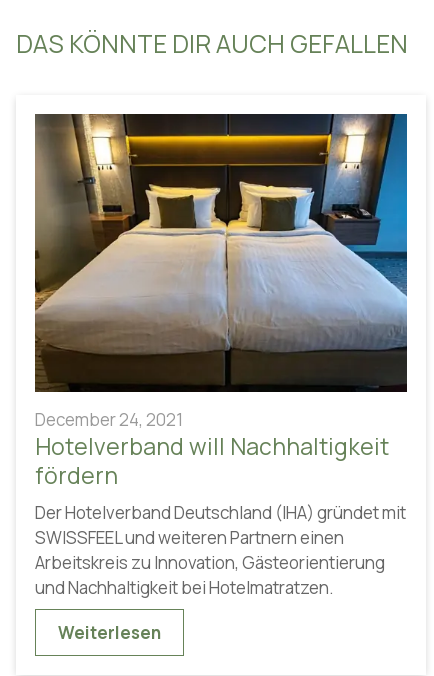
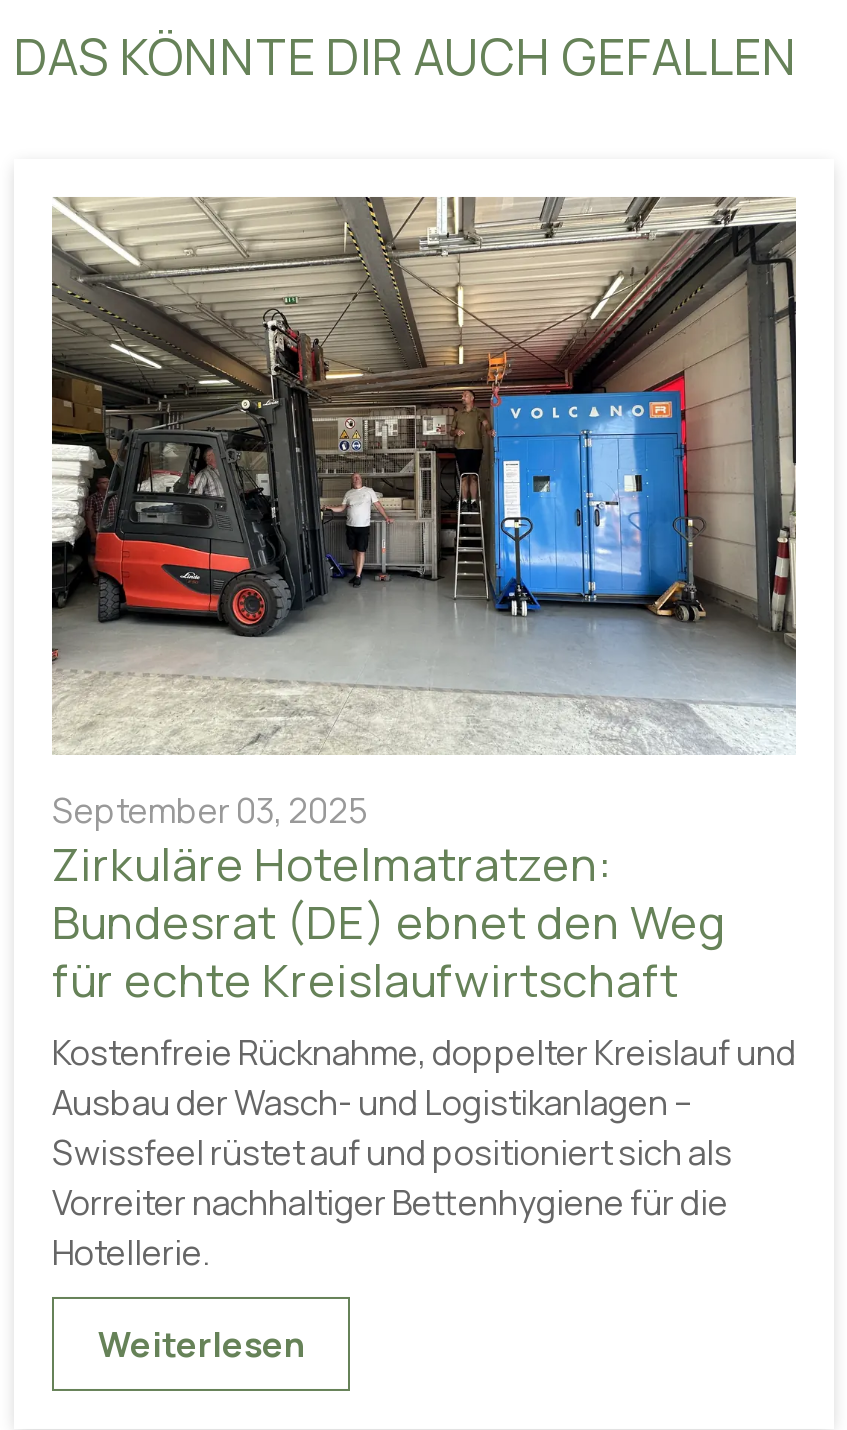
[34,113,408,599] [image] | December 24, 2021 | Hotelverband will Nachhaltigkeit | fördern | Der Hotelverband Deutschland (IHA) gründet mit | SWISSFEEL und weiteren Partnern einen | Arbeitskreis zu Innovation, Gästeorientierung | und Nachhaltigkeit bei Hotelmatratzen. -> [50,195,798,1275] [image] | September 03, 2025 | Zirkuläre Hotelmatratzen: | Bundesrat (DE) ebnet den Weg | für echte Kreislaufwirtschaft | Kostenfreie Rücknahme, doppelter Kreislauf und | Ausbau der Wasch- und Logistikanlagen – | Swissfeel rüstet auf und positioniert sich als | Vorreiter nachhaltiger Bettenhygiene für die | Hotellerie.

